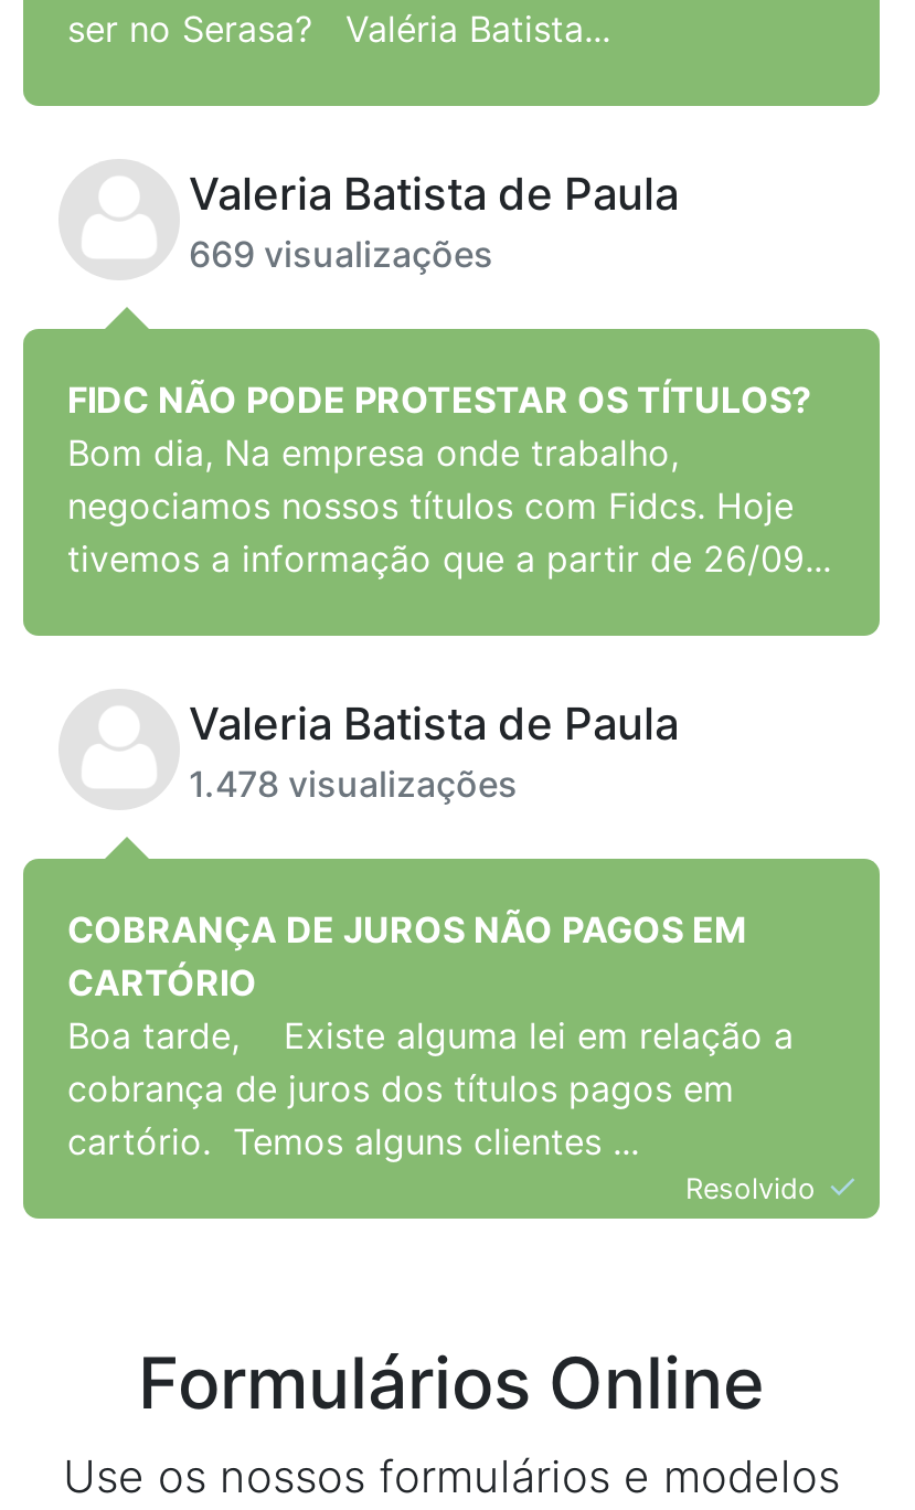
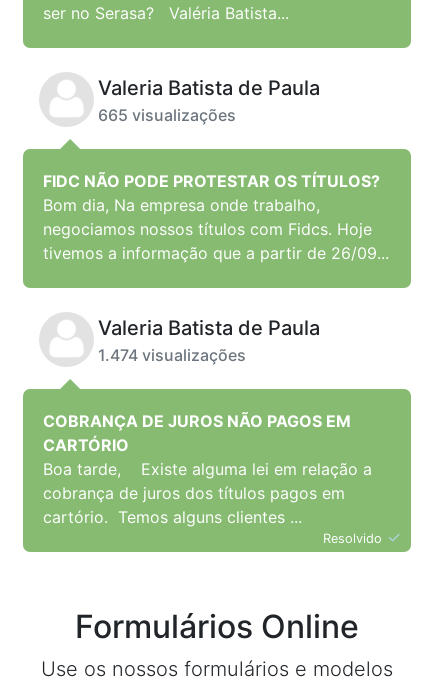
[189,231,493,276] 669 visualizações -> [98,105,236,125] 665 visualizações
[189,761,518,805] 1.478 visualizações -> [98,345,246,365] 1.474 visualizações

